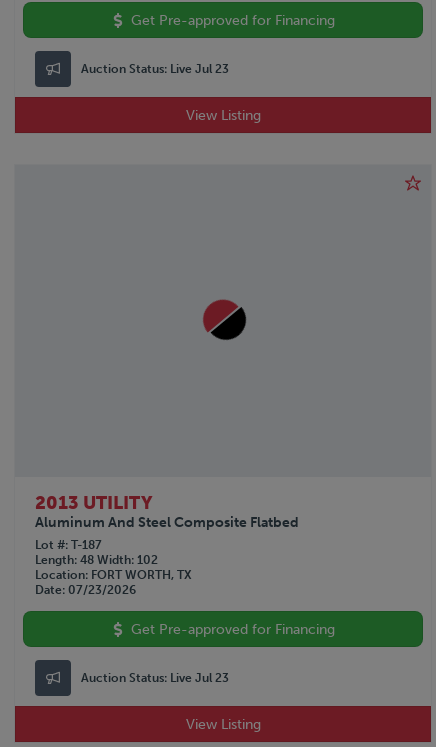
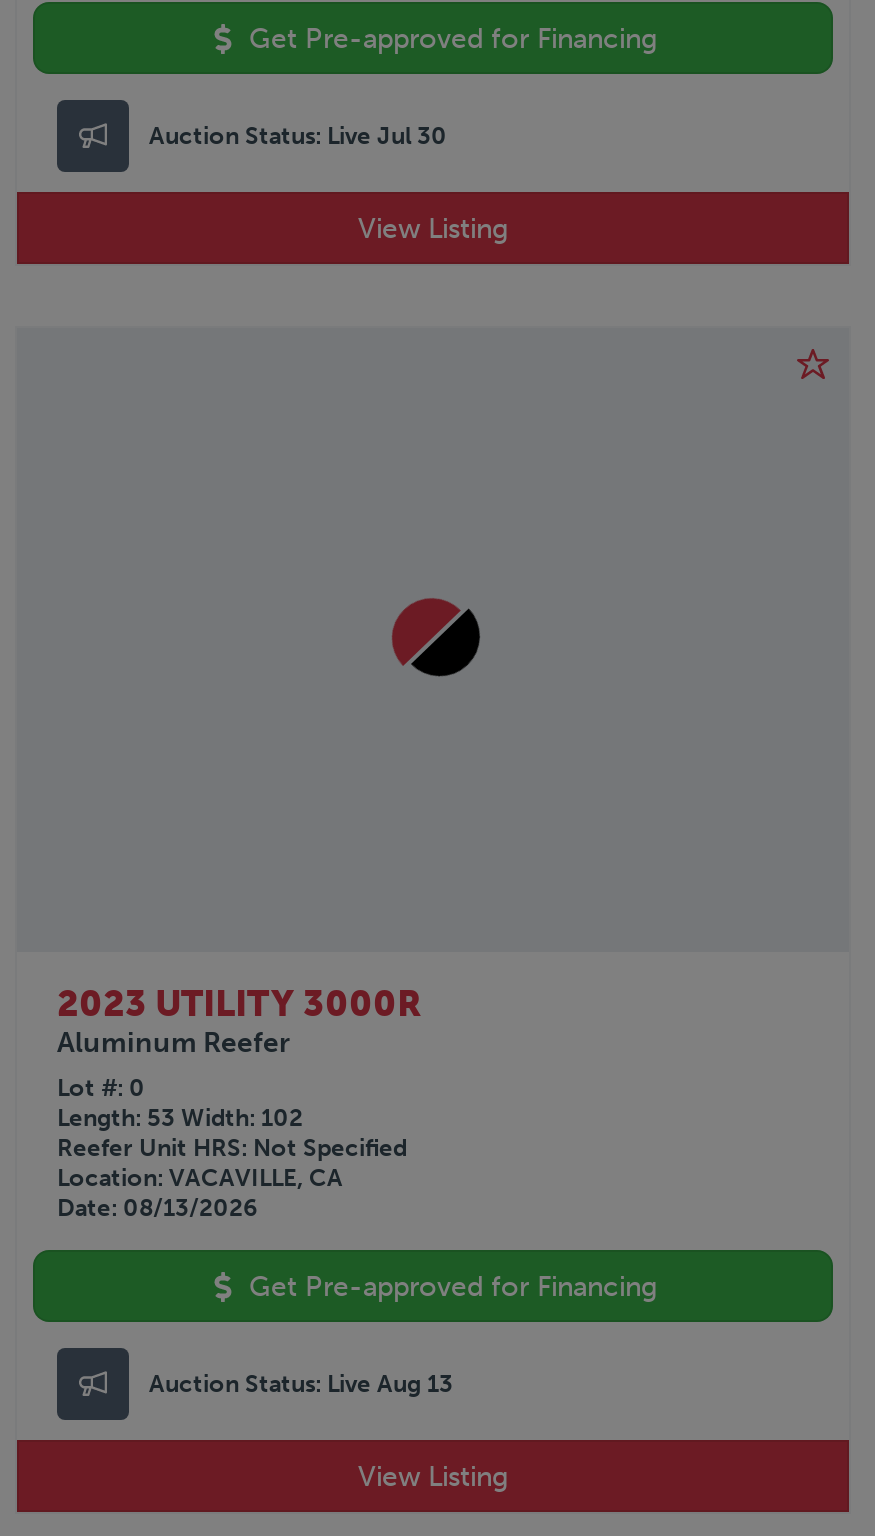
[81,62,229,76] Auction Status: Live Jul 23 -> [149,122,447,150] Auction Status: Live Jul 30
[35,492,299,597] 2013 UTILITY | Aluminum And Steel Composite Flatbed | Lot # T-187 | Length 48 Width 102 | Location FORT WORTH, TX | Date 07/23/2026 -> [57,982,421,1222] 2023 UTILITY 3000R | Aluminum Reefer | Lot # 0 | Length 53 Width 102 | Reefer Unit HRS Not Specified | Location VACAVILLE, CA | Date 08/13/2026
[81,671,229,685] Auction Status: Live Jul 23 -> [149,1370,453,1398] Auction Status: Live Aug 13

